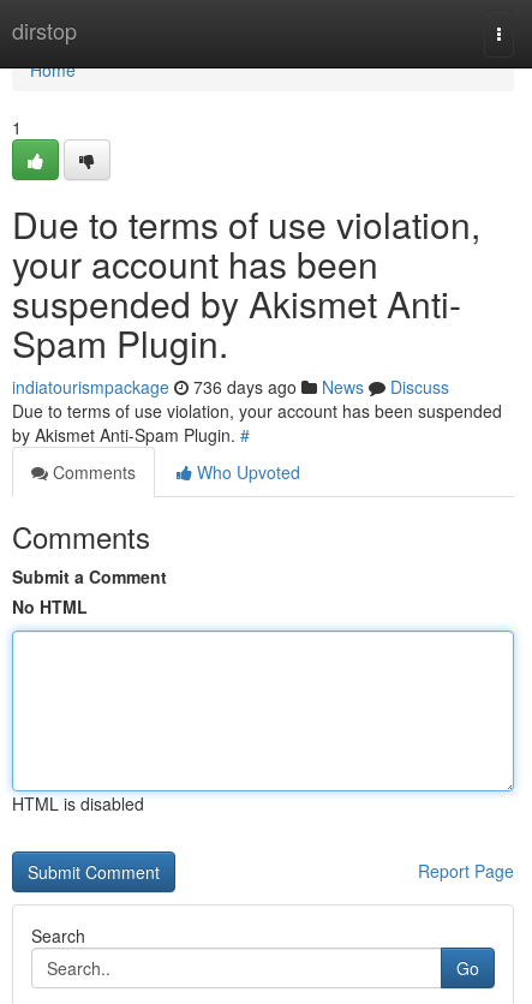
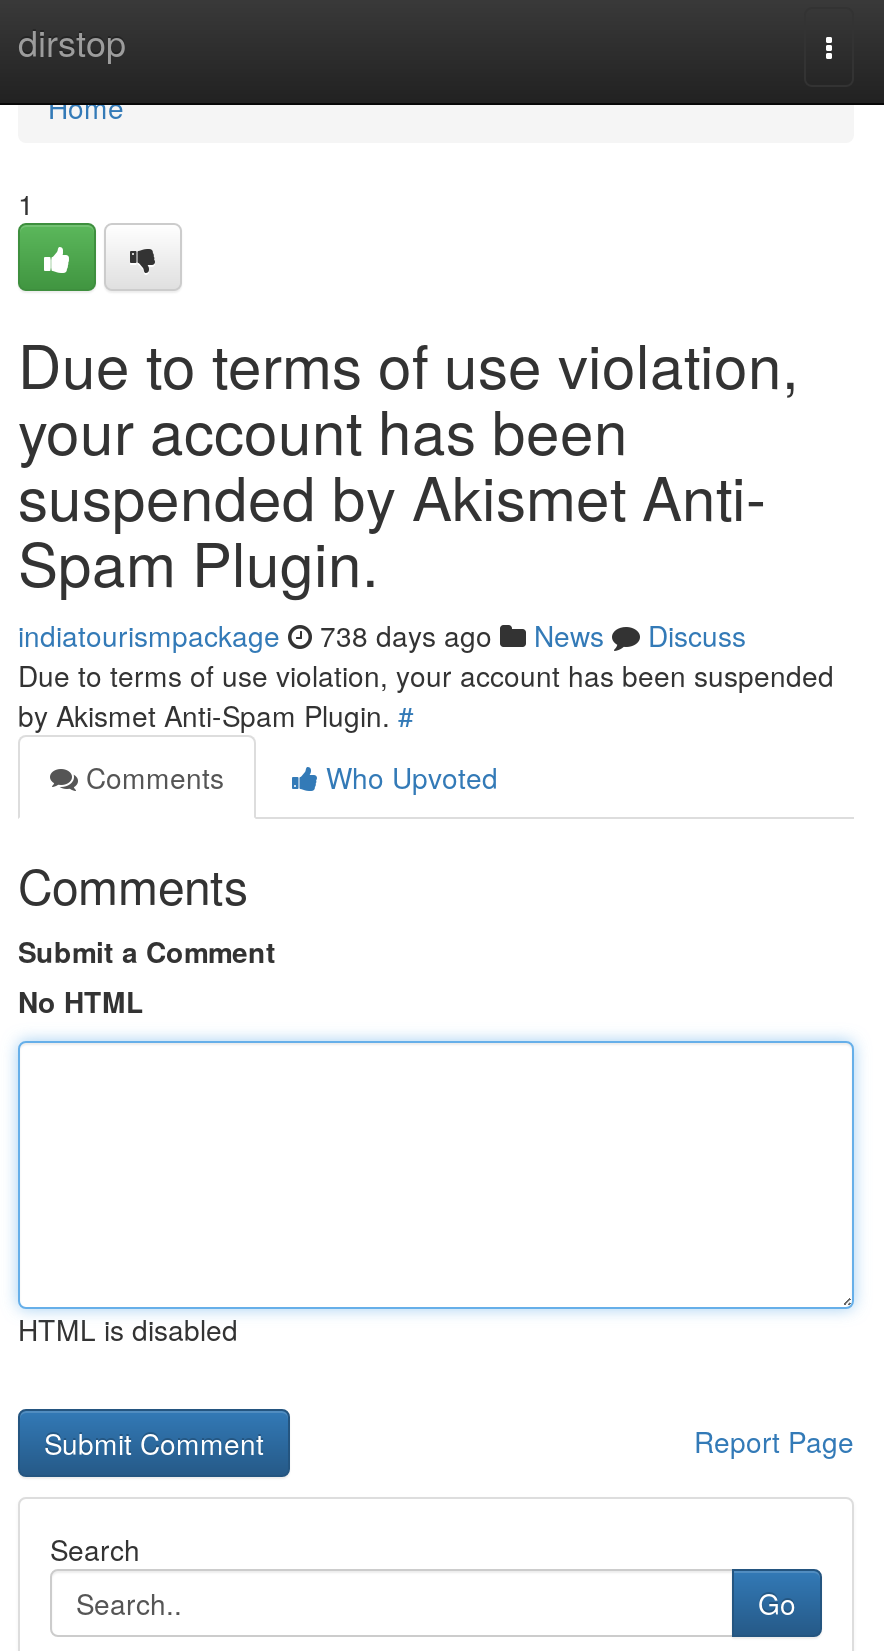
[12,375,449,399] indiatourismpackage 736 days ago News Discuss -> [18,615,746,655] indiatourismpackage 738 days ago News Discuss

